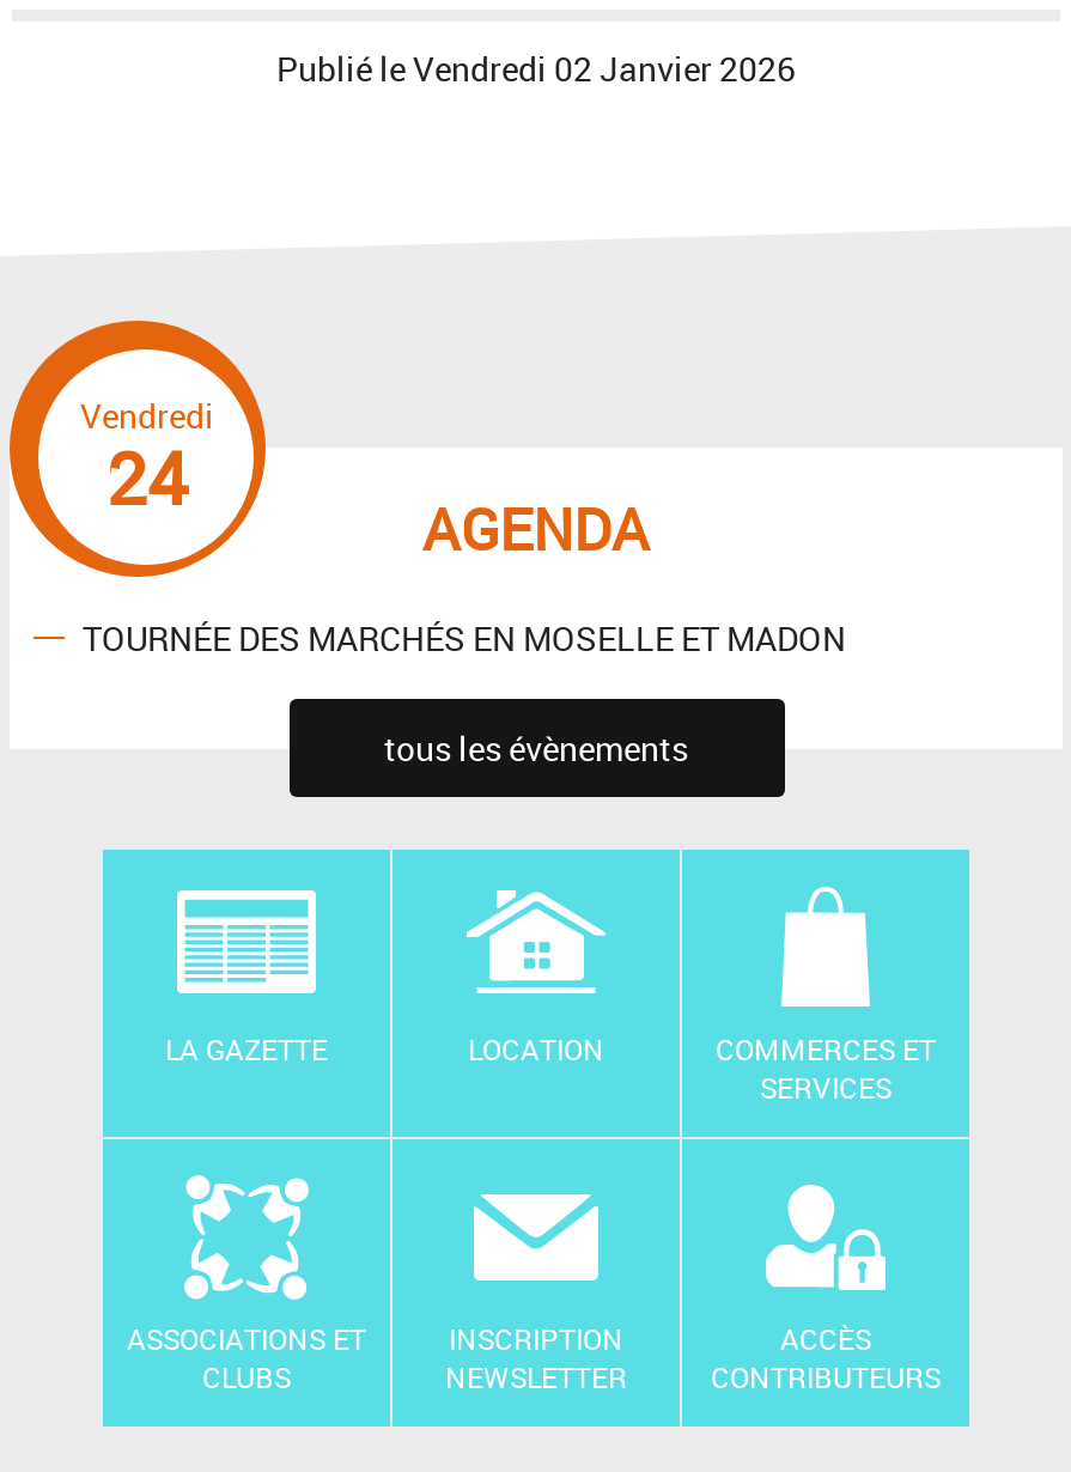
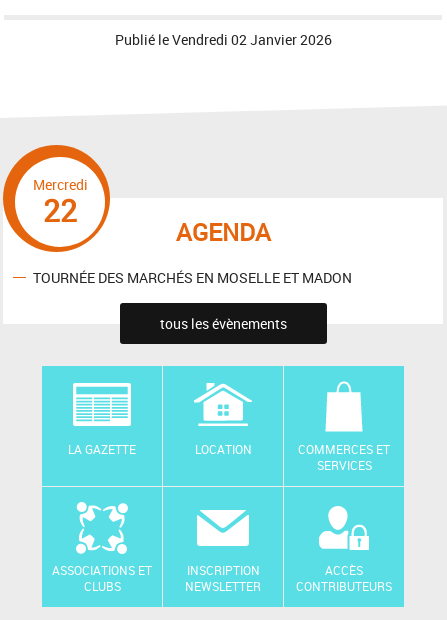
[80,393,214,527] Vendredi | 24 -> [33,175,88,231] Mercredi | 22

